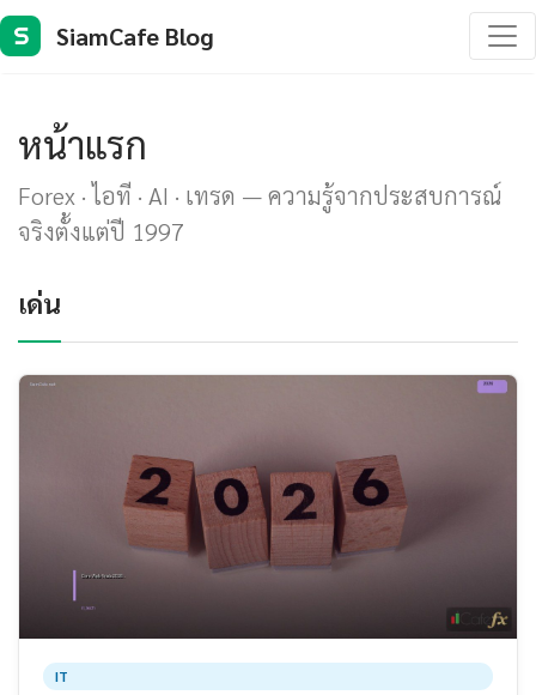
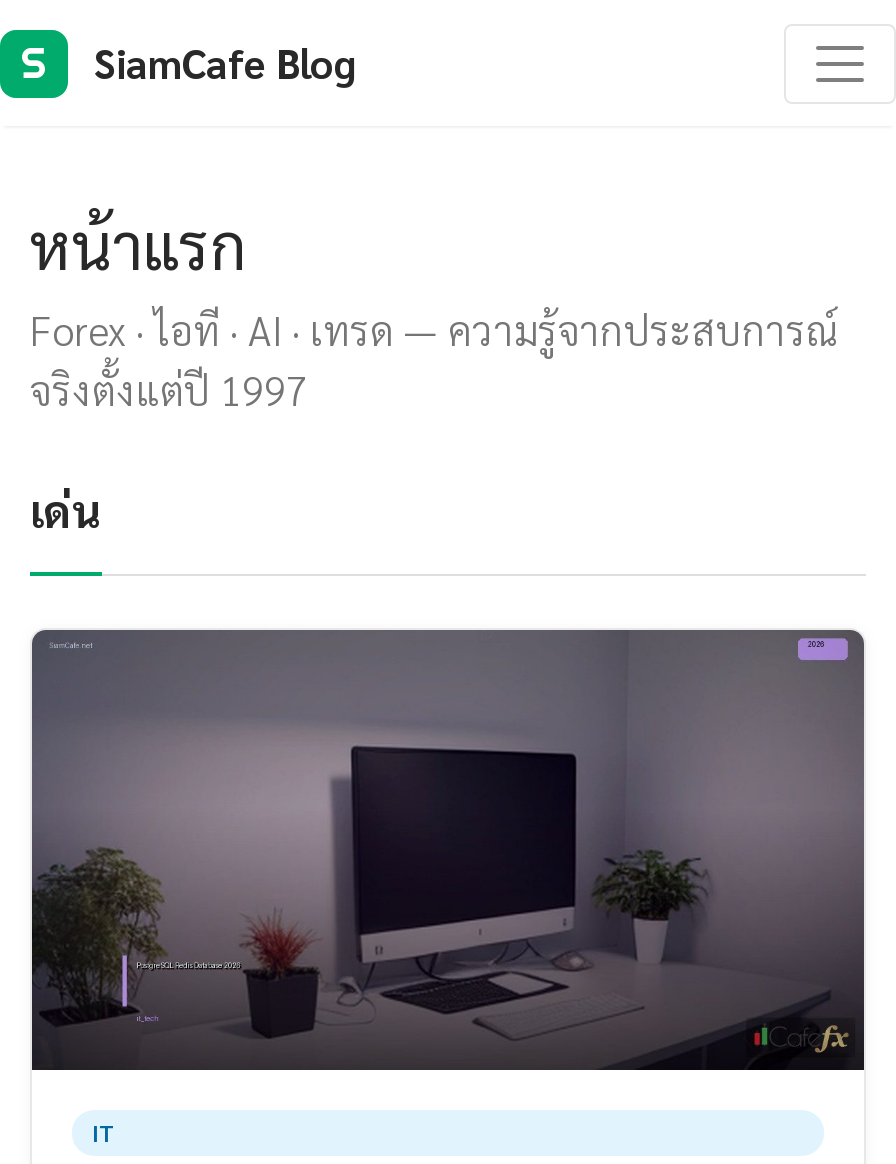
[19,375,513,637] [image] -> [34,632,860,1066] [image]

